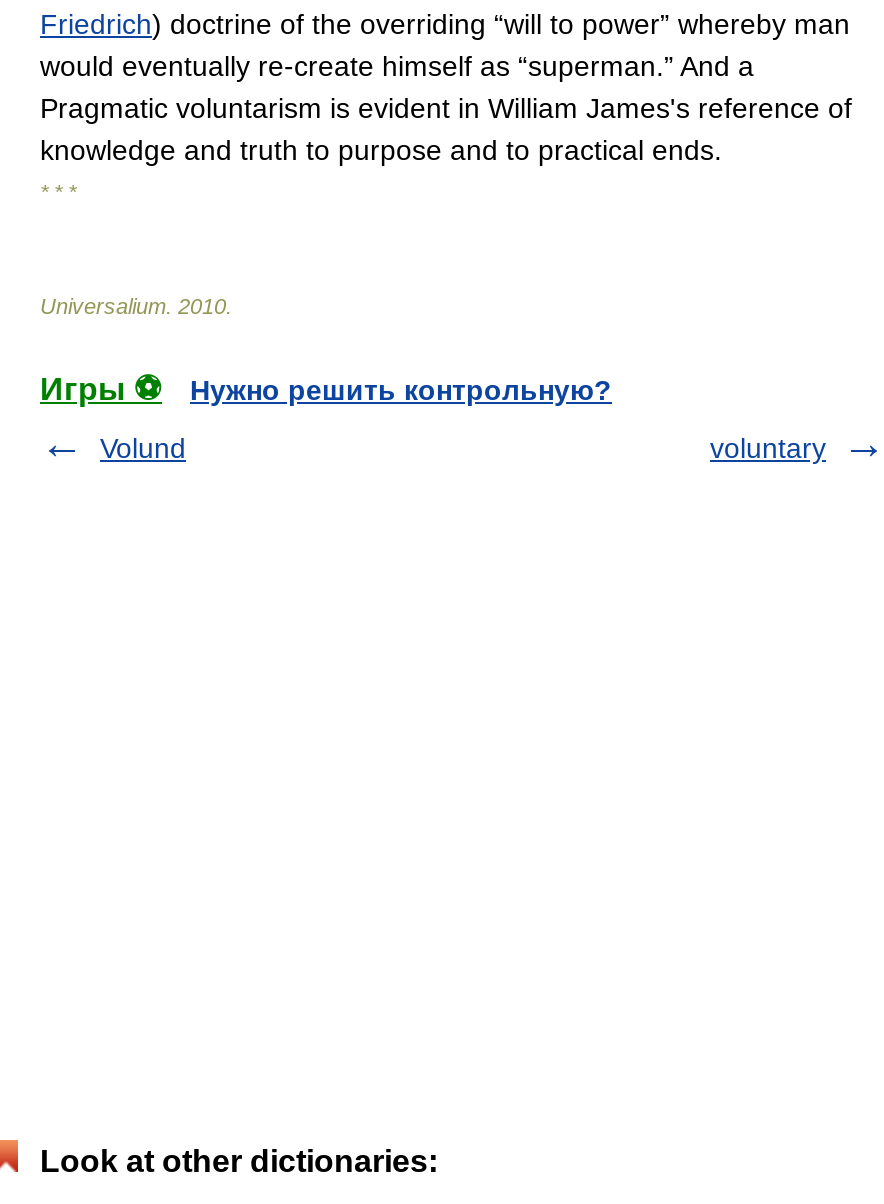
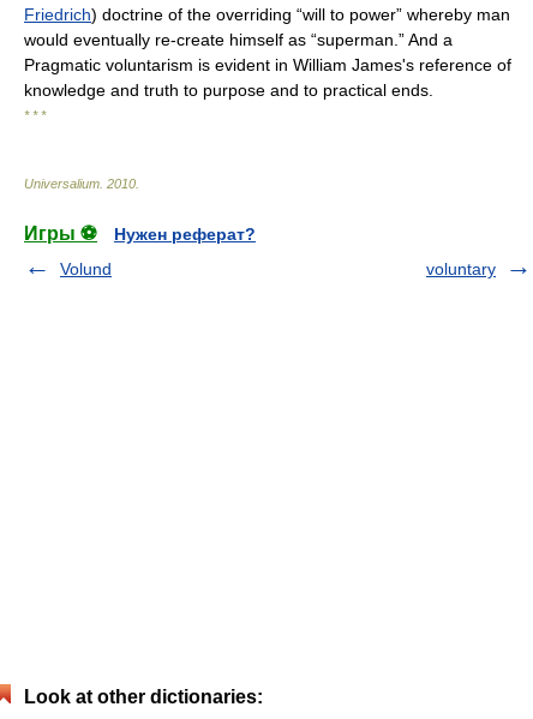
[190,374,612,406] Нужно решить контрольную? -> [114,224,256,244] Нужен реферат?

